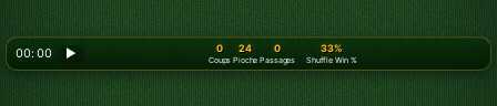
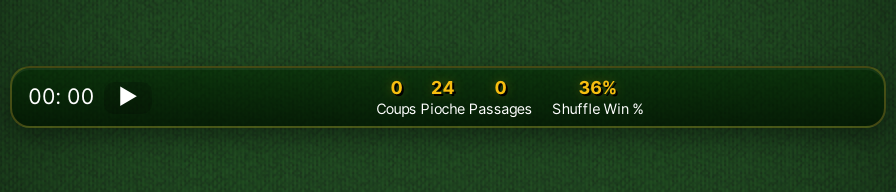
[321,42,343,54] 33% -> [578,76,618,98] 36%

